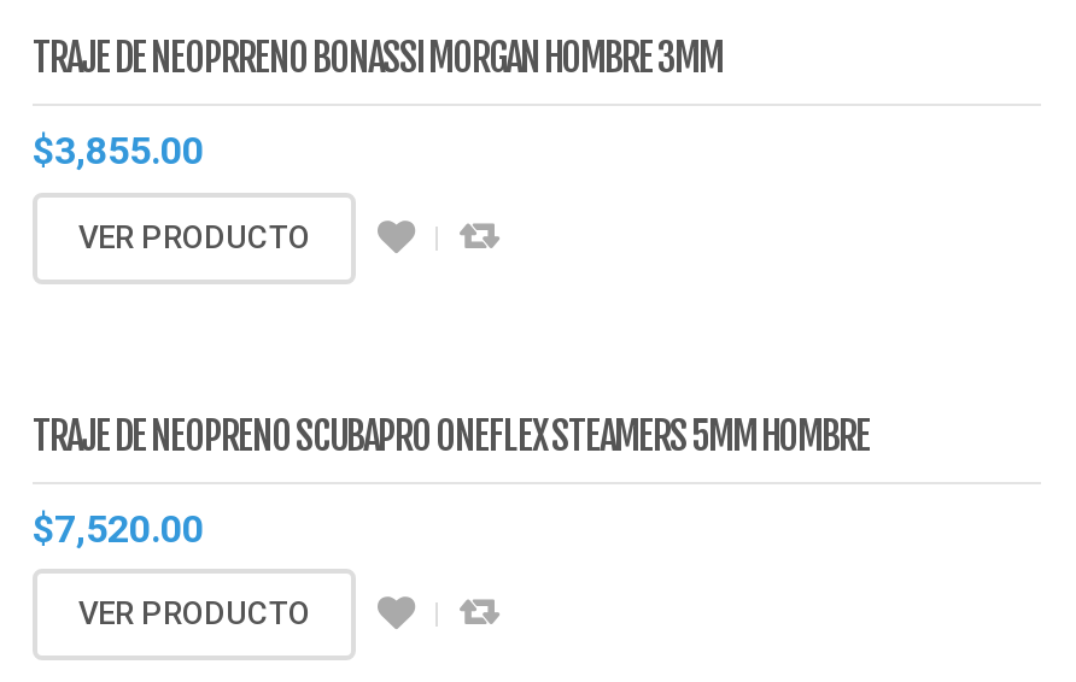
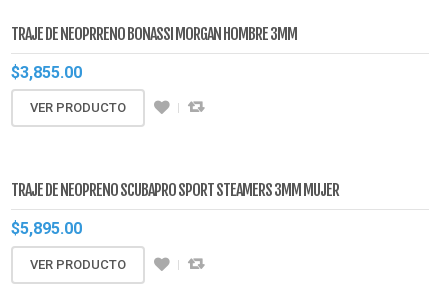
[33,412,870,460] TRAJE DE NEOPRENO SCUBAPRO ONEFLEX STEAMERS 5MM HOMBRE -> [11,180,339,200] TRAJE DE NEOPRENO SCUBAPRO SPORT STEAMERS 3MM MUJER
[33,506,204,551] $7,520.00 -> [11,219,82,238] $5,895.00

